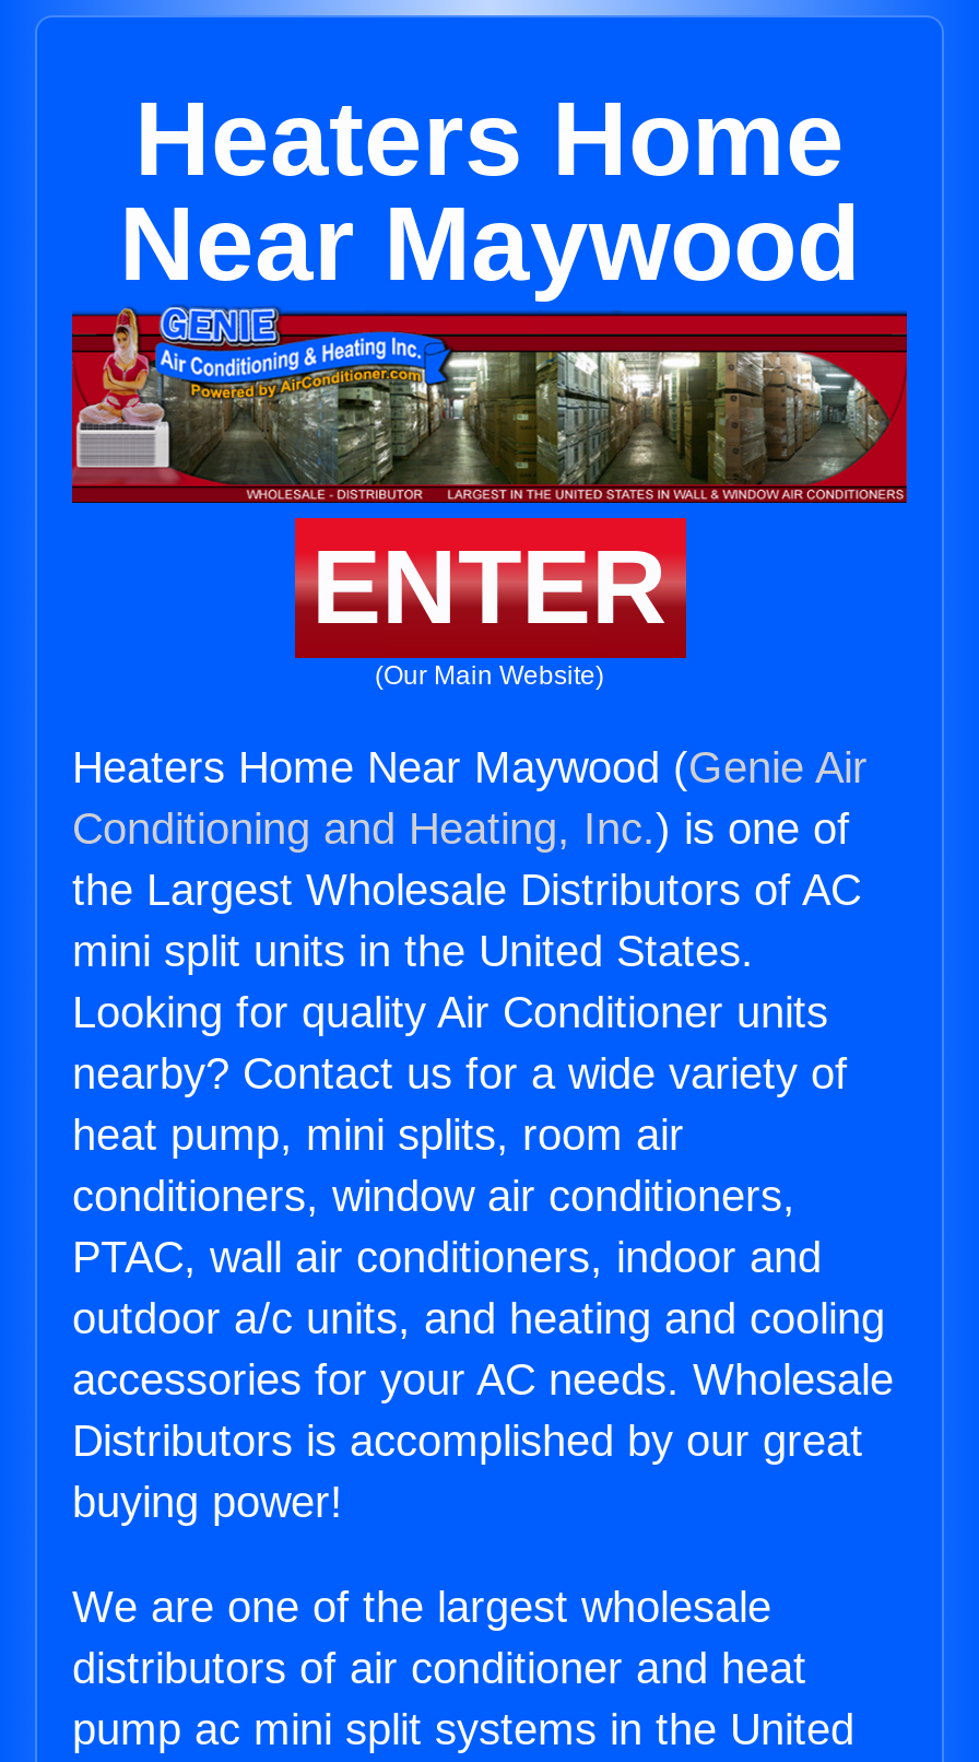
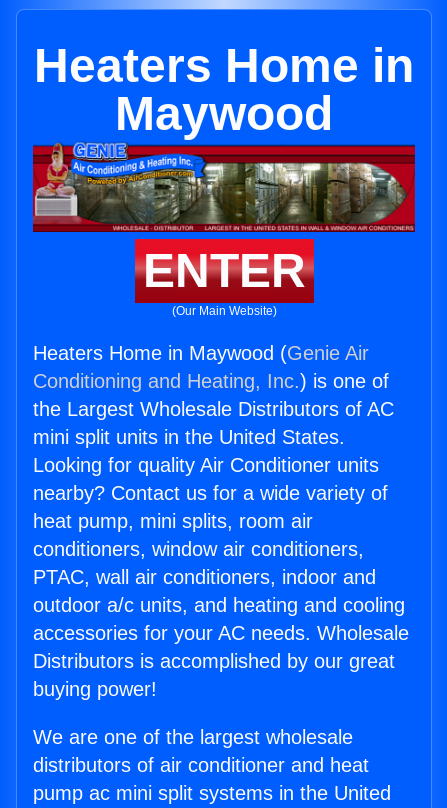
[119,81,860,302] Heaters Home | Near Maywood -> [34,39,414,140] Heaters Home in | Maywood
[72,743,868,792] Heaters Home Near Maywood (Genie Air -> [33,342,369,364] Heaters Home in Maywood (Genie Air

